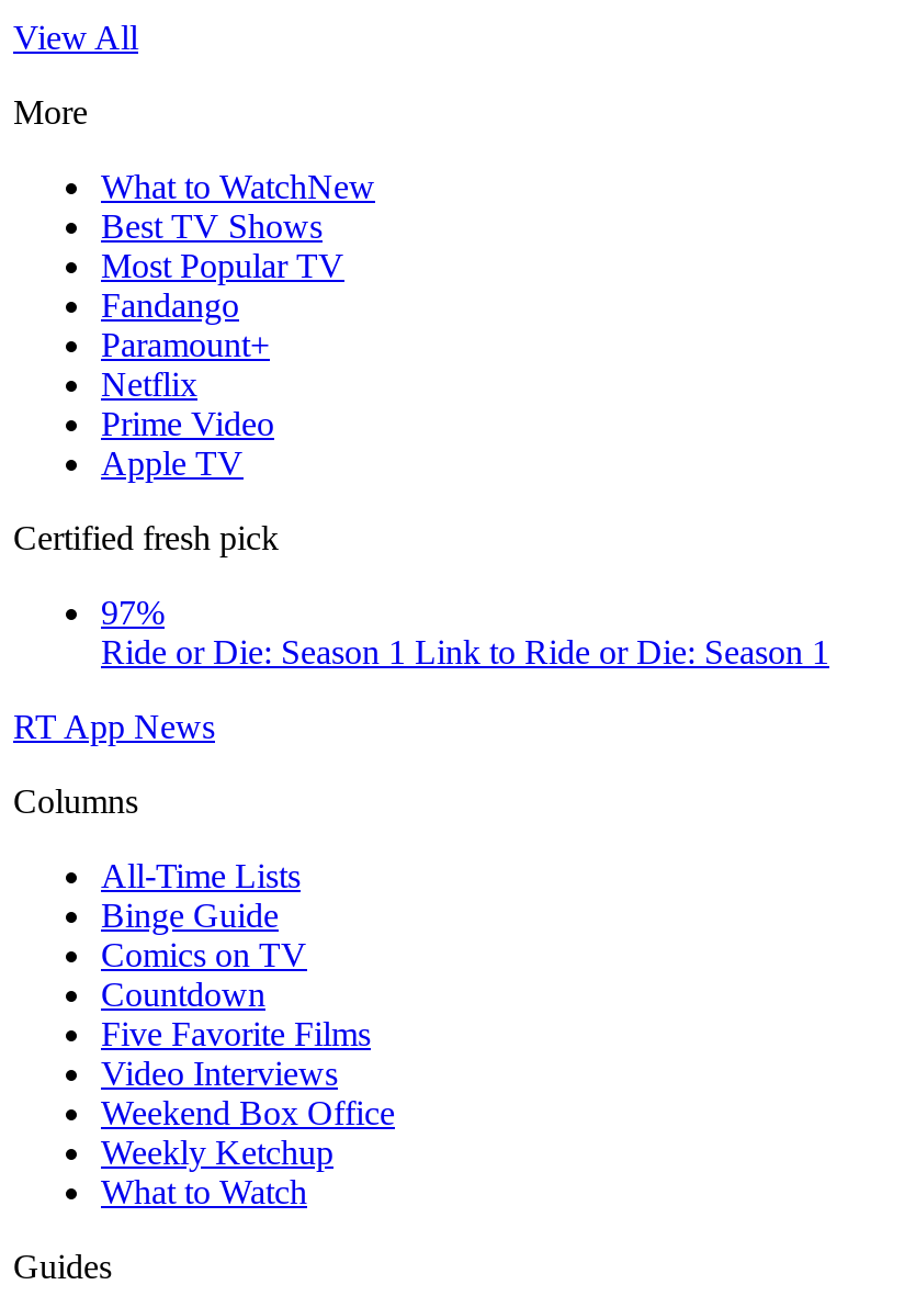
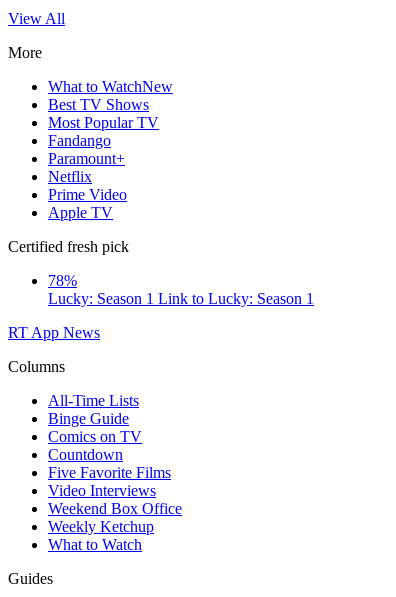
[101,594,829,670] 97% | Ride or Die: Season 1 Link to Ride or Die: Season 1 -> [48,272,314,307] 78% | Lucky: Season 1 Link to Lucky: Season 1

